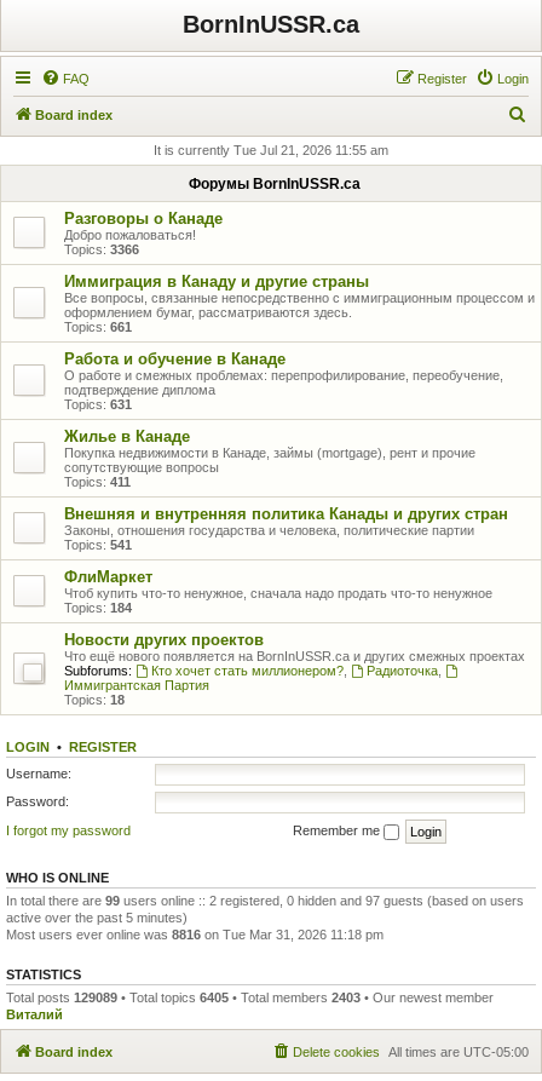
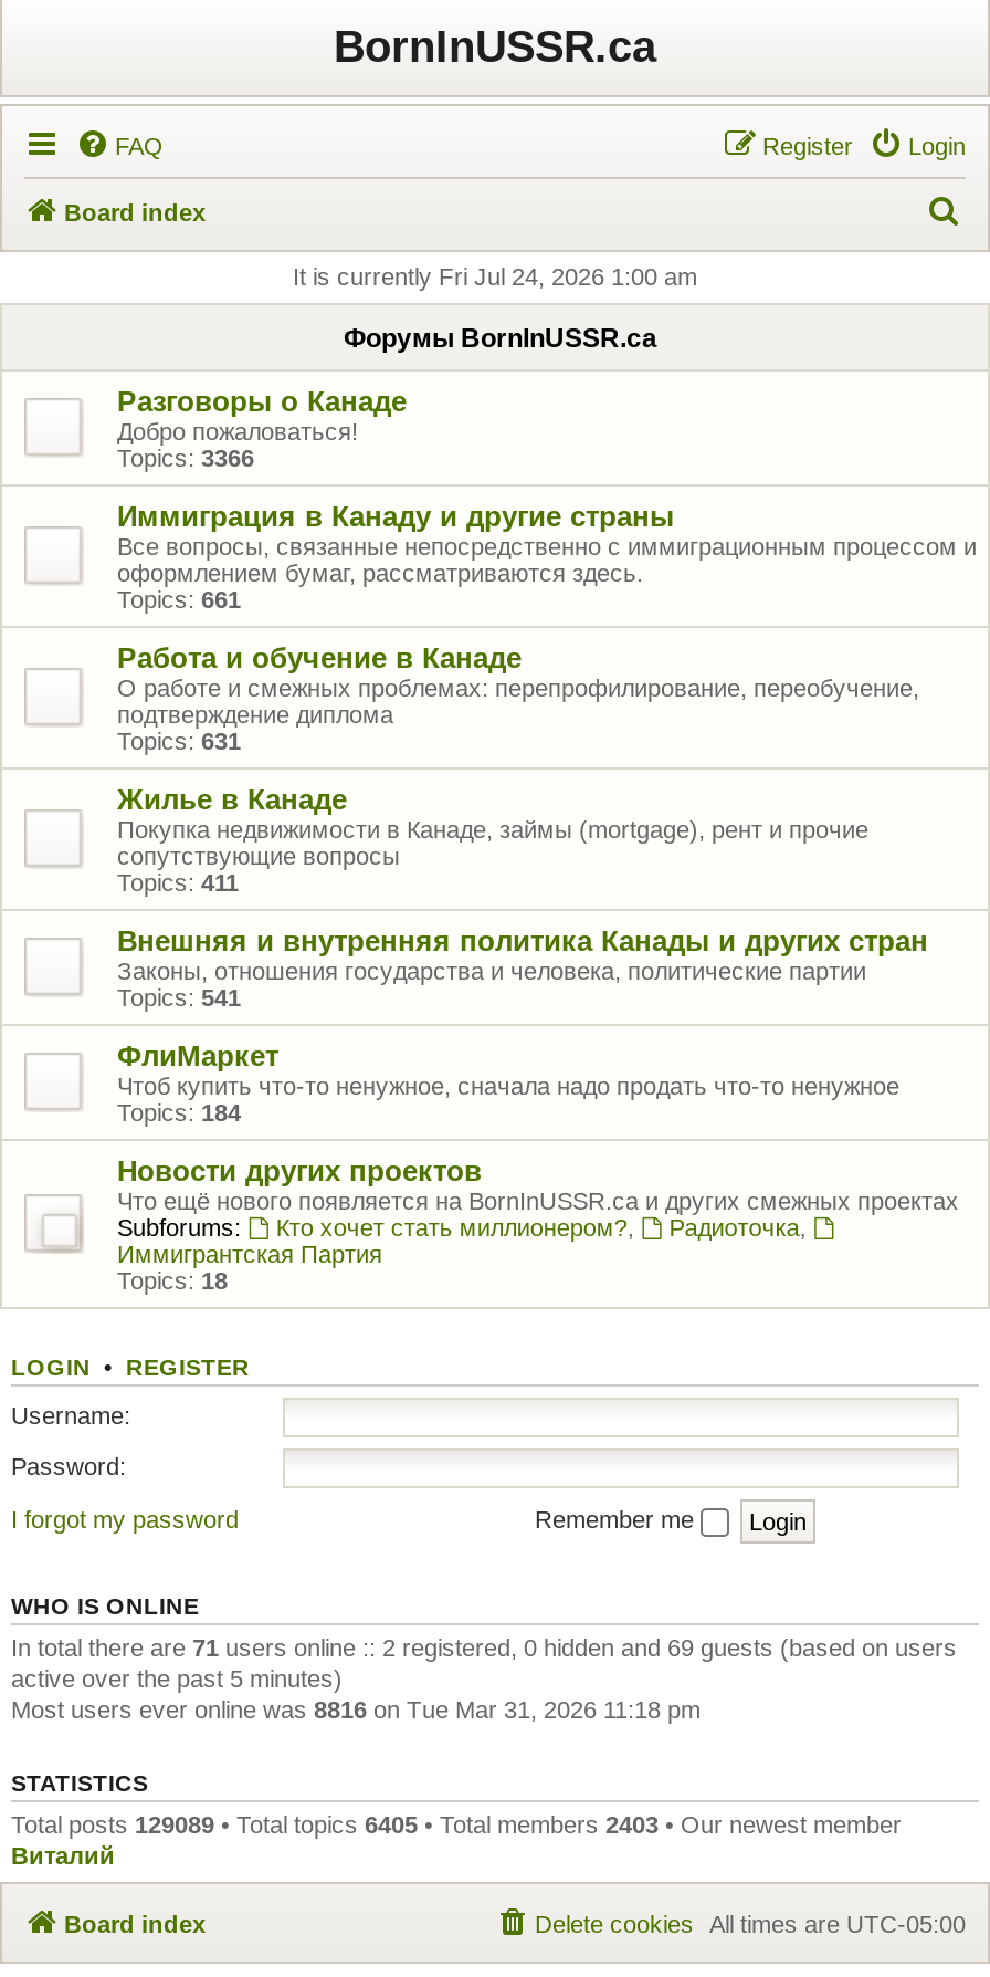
[154,143,388,157] It is currently Tue Jul 21, 2026 11:55 am -> [293,263,697,290] It is currently Fri Jul 24, 2026 1:00 am
[6,893,524,907] In total there are 99 users online :: 2 registered, 0 hidden and 97 guests (based on users -> [11,1633,957,1660] In total there are 71 users online :: 2 registered, 0 hidden and 69 guests (based on users

